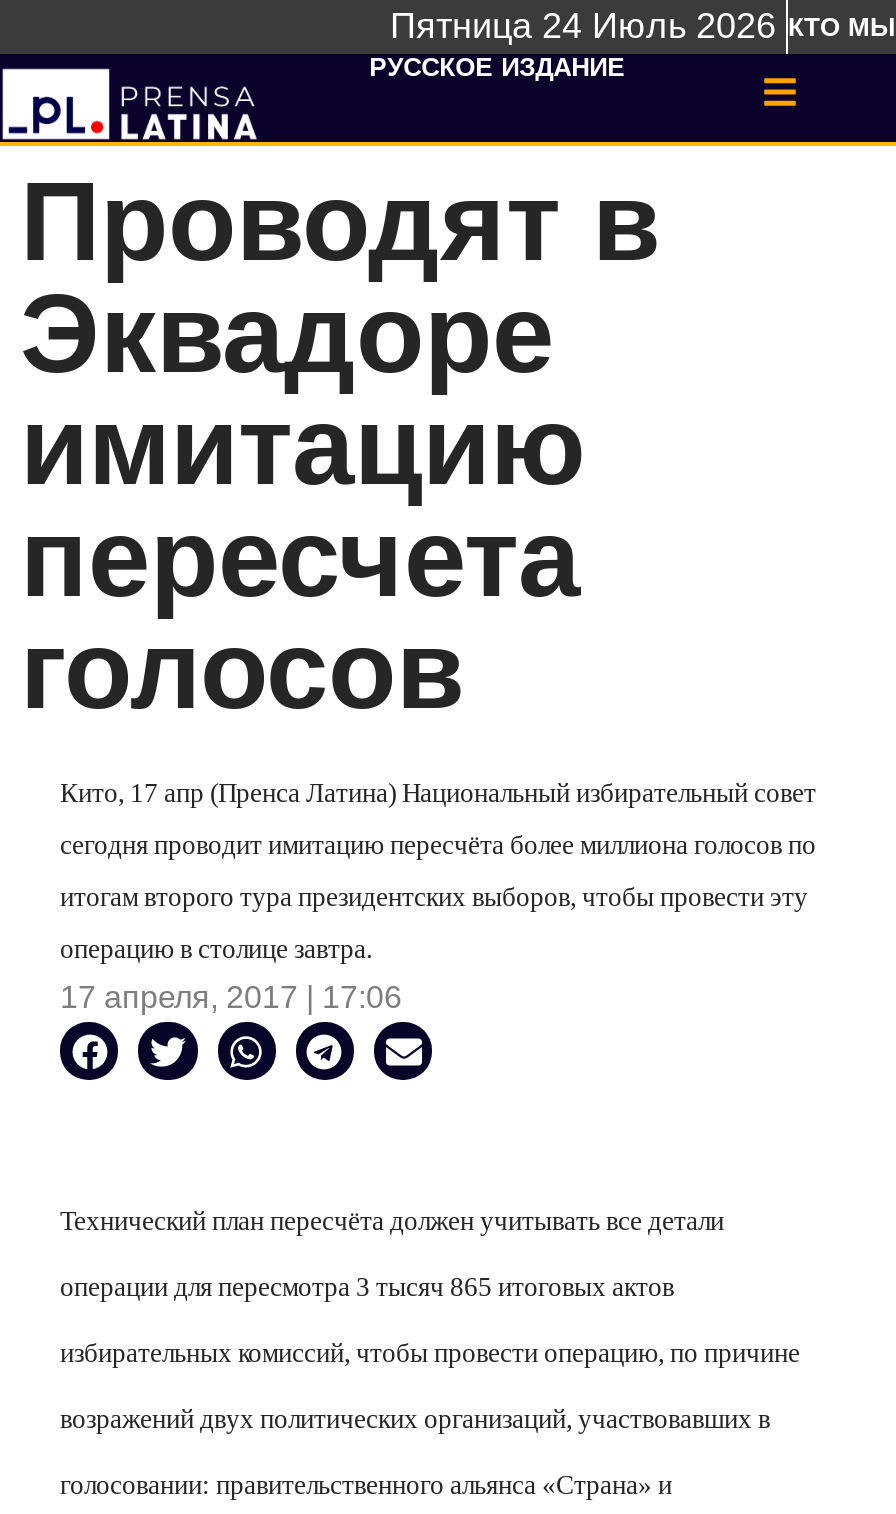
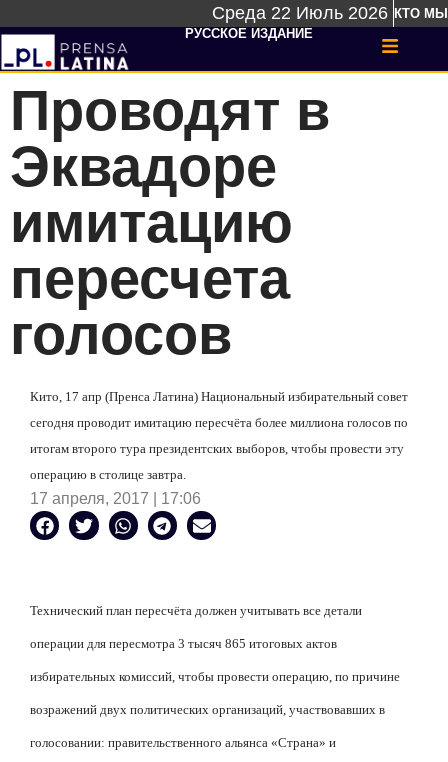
[390,6,896,46] Пятница 24 Июль 2026 КТО МЫ -> [212,3,448,23] Среда 22 Июль 2026 КТО МЫ

